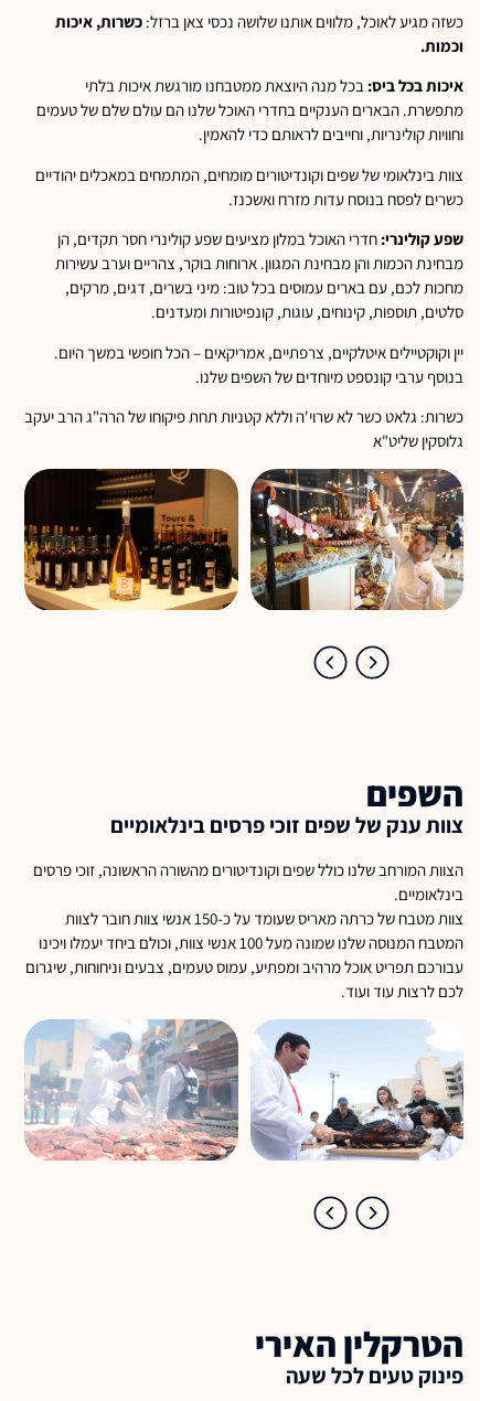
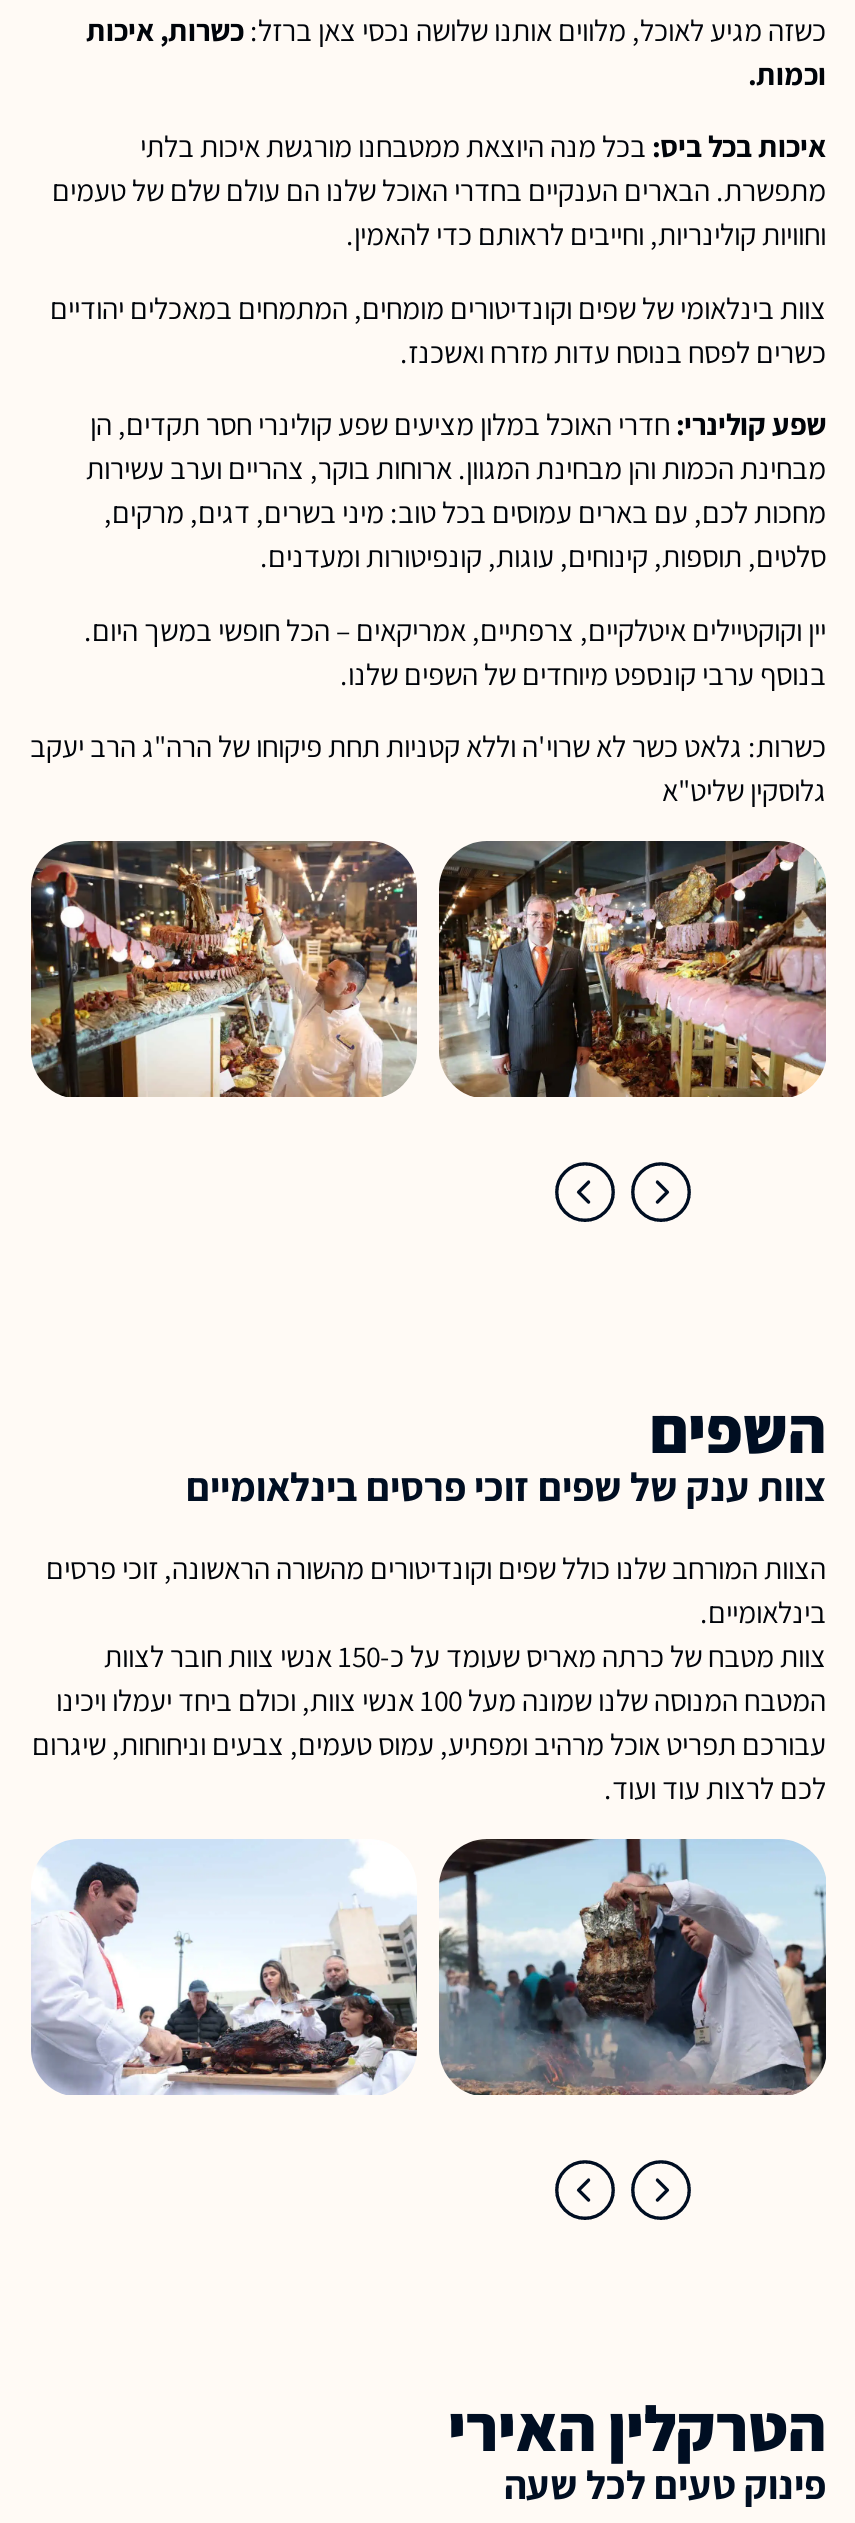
[23,468,239,611] [image] -> [30,839,418,1099] [image]
[250,468,463,611] [image] -> [436,839,828,1099] [image]
[24,1018,239,1162] [image] -> [30,1839,418,2095] [image]
[250,1019,465,1161] [image] -> [436,1837,828,2097] [image]

